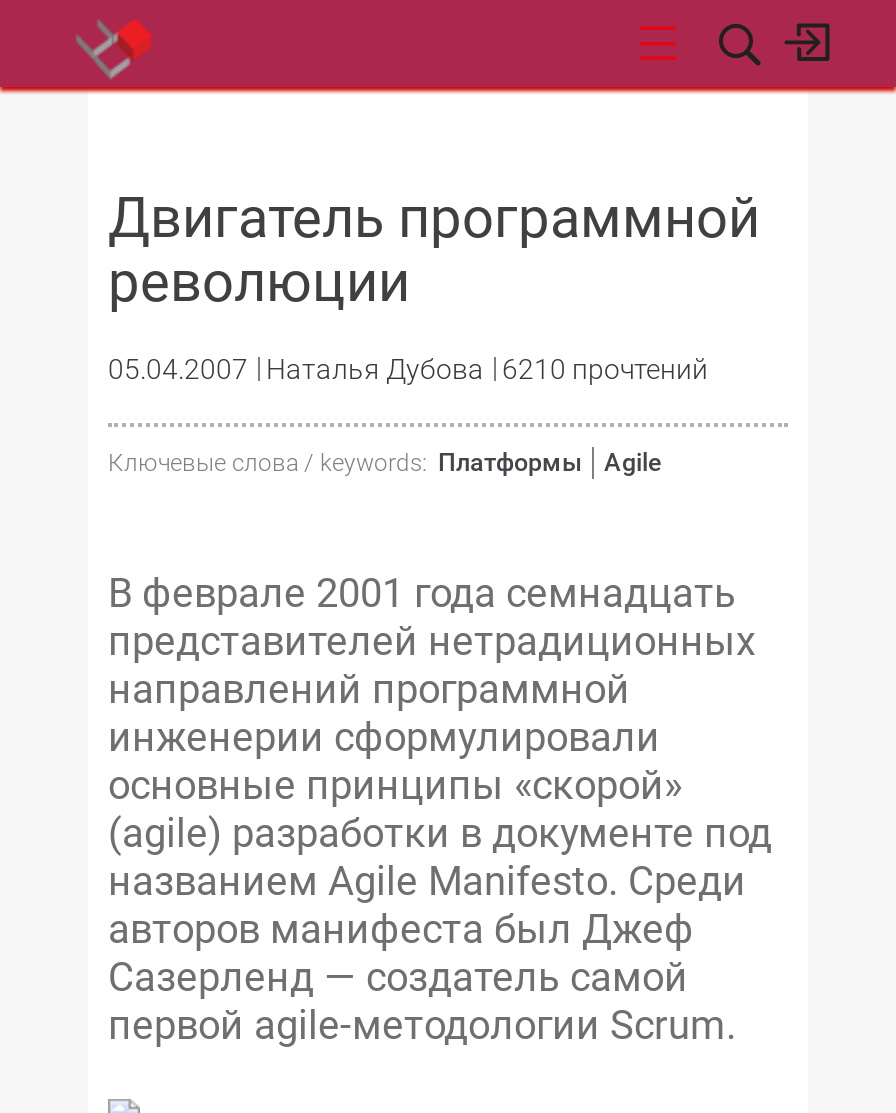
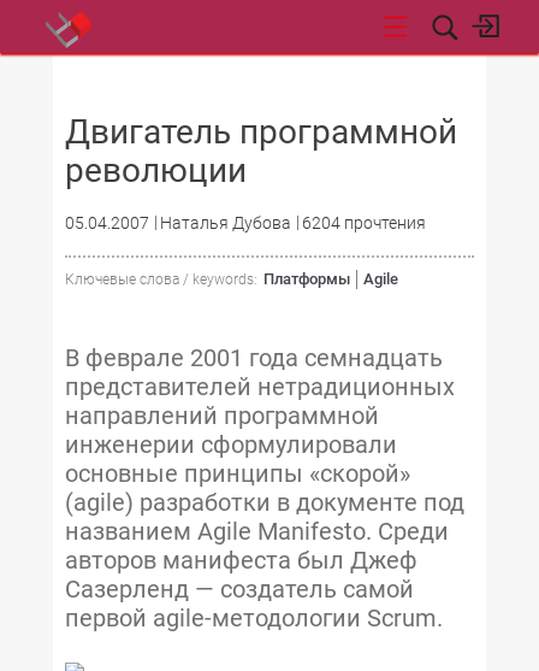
[108,353,708,385] 05.04.2007 Наталья Дубова 6210 прочтений -> [65,213,426,233] 05.04.2007 Наталья Дубова 6204 прочтения

